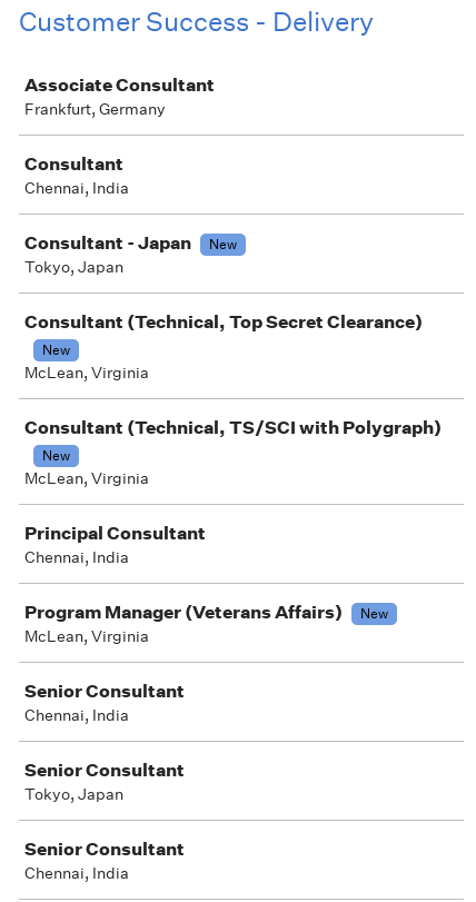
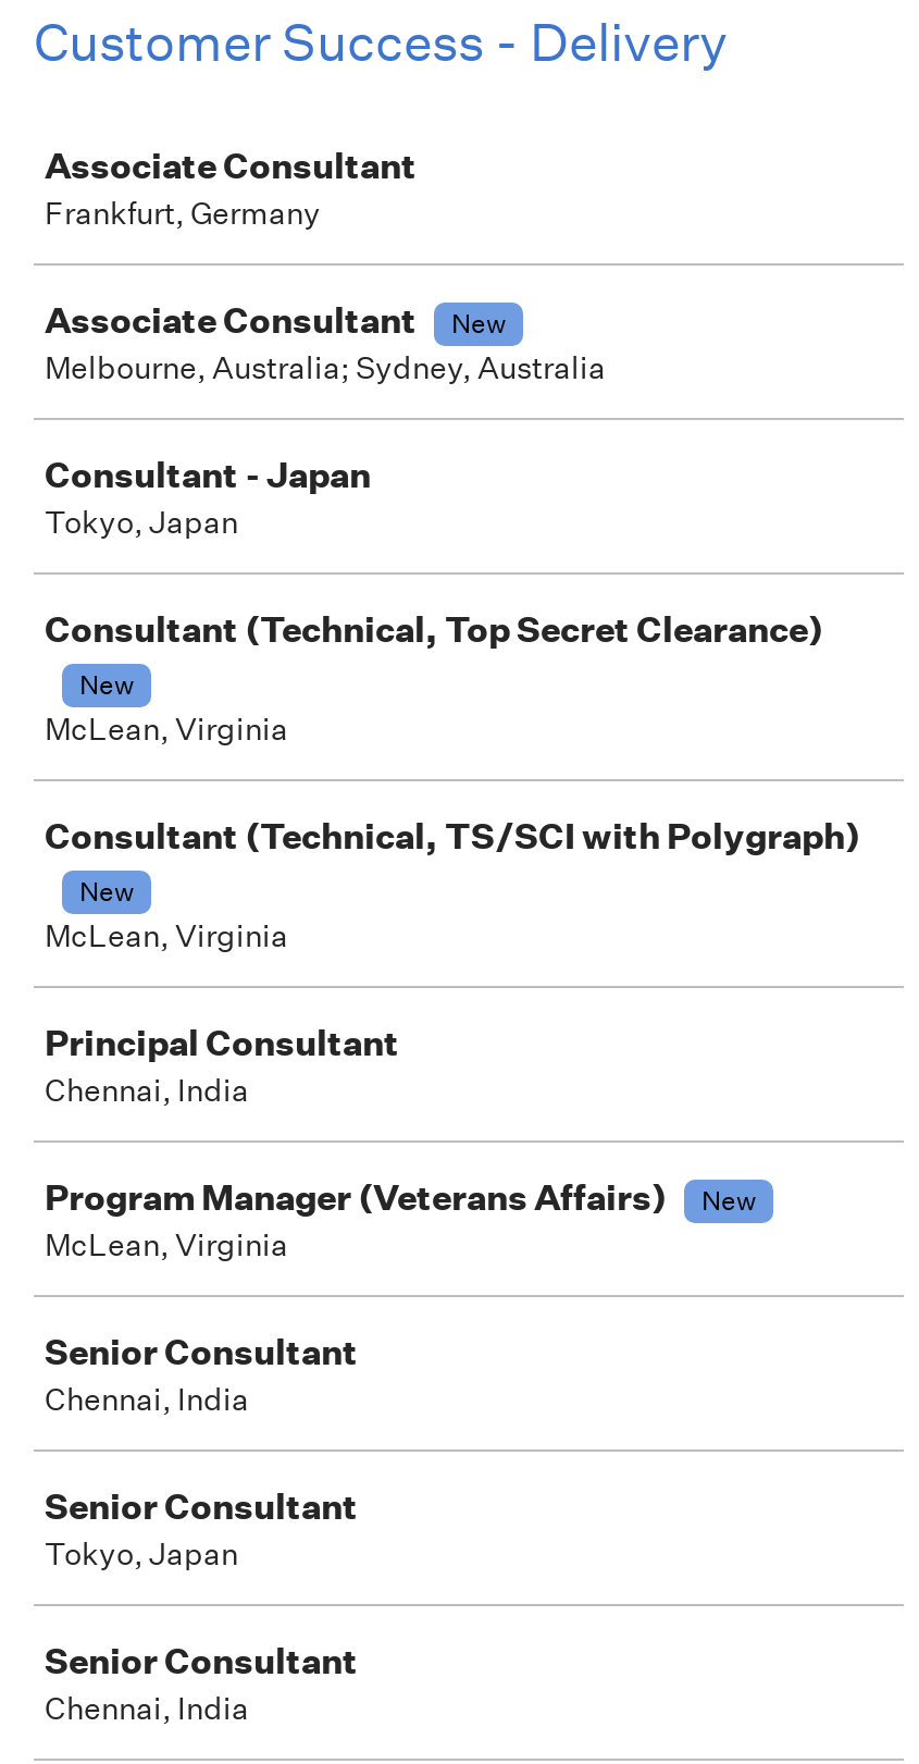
[24,152,129,198] Consultant | Chennai, India -> [45,298,606,387] Associate Consultant | New | Melbourne, Australia; Sydney, Australia
[209,235,237,254] New -> none

